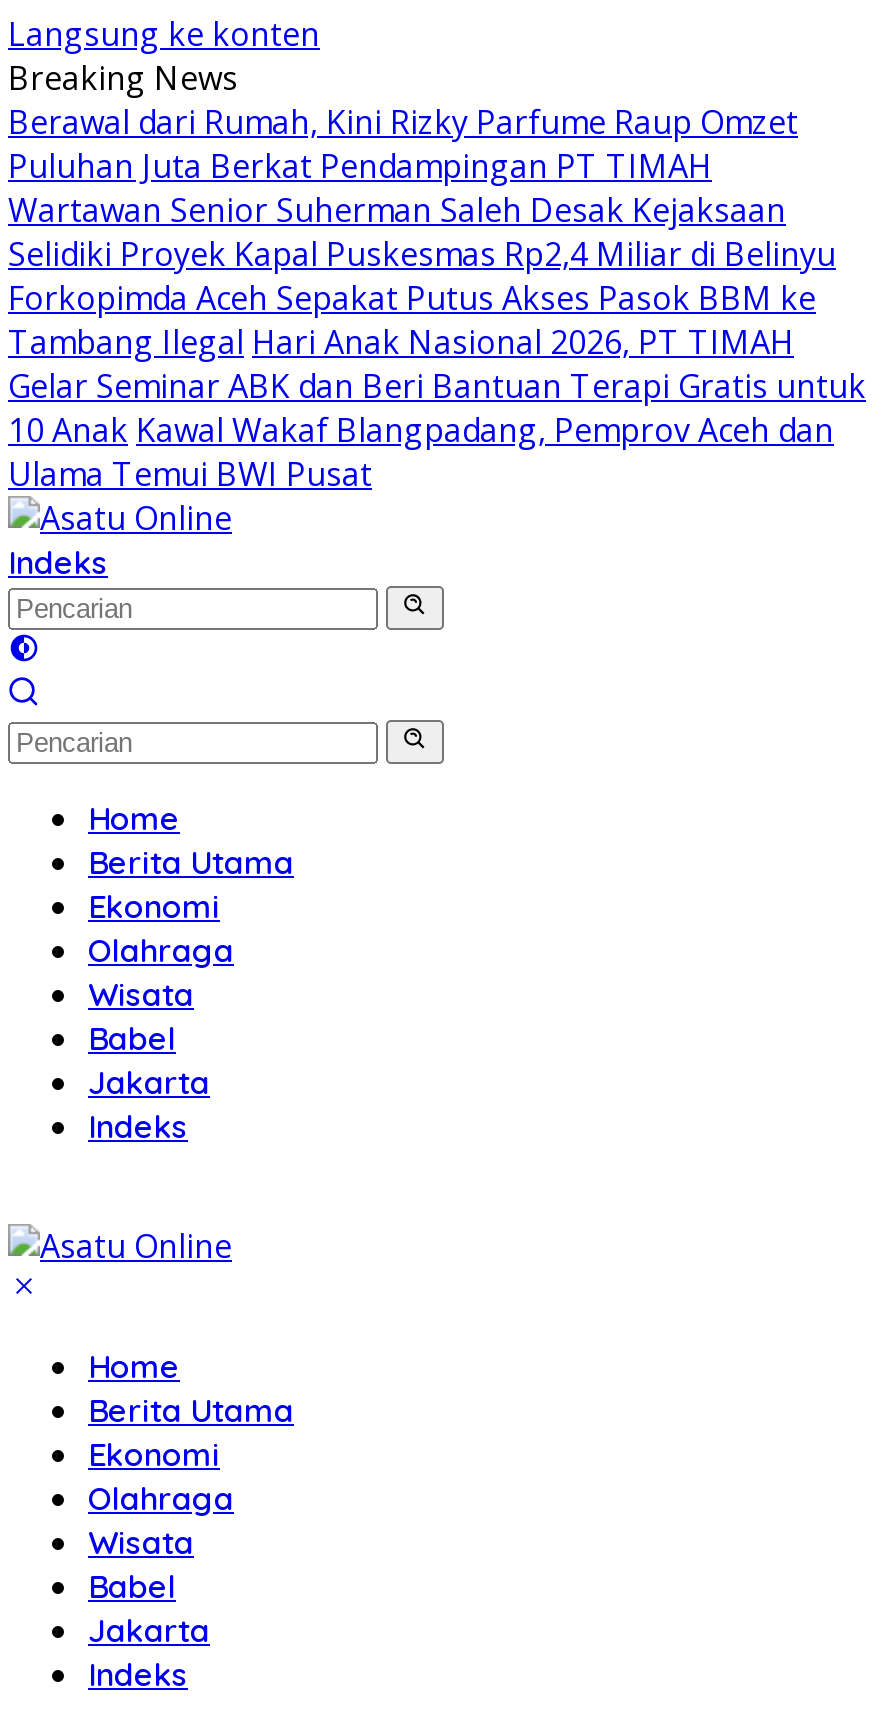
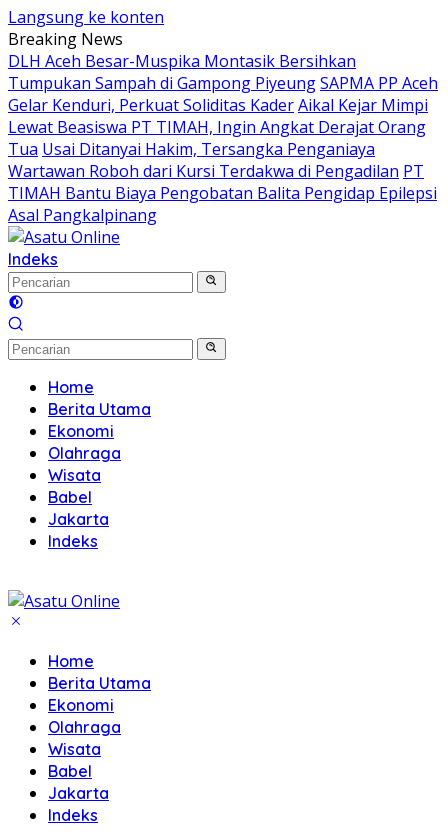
[8,100,866,496] Berawal dari Rumah, Kini Rizky Parfume Raup Omzet | Puluhan Juta Berkat Pendampingan PT TIMAH | Wartawan Senior Suherman Saleh Desak Kejaksaan | Selidiki Proyek Kapal Puskesmas Rp2,4 Miliar di Belinyu | Forkopimda Aceh Sepakat Putus Akses Pasok BBM ke | Tambang Ilegal Hari Anak Nasional 2026, PT TIMAH | Gelar Seminar ABK dan Beri Bantuan Terapi Gratis untuk | 10 Anak Kawal Wakaf Blangpadang, Pemprov Aceh dan | Ulama Temui BWI Pusat -> [8,50,438,226] DLH Aceh Besar-Muspika Montasik Bersihkan | Tumpukan Sampah di Gampong Piyeung SAPMA PP Aceh | Gelar Kenduri, Perkuat Soliditas Kader Aikal Kejar Mimpi | Lewat Beasiswa PT TIMAH, Ingin Angkat Derajat Orang | Tua Usai Ditanyai Hakim, Tersangka Penganiaya | Wartawan Roboh dari Kursi Terdakwa di Pengadilan PT | TIMAH Bantu Biaya Pengobatan Balita Pengidap Epilepsi | Asal Pangkalpinang

